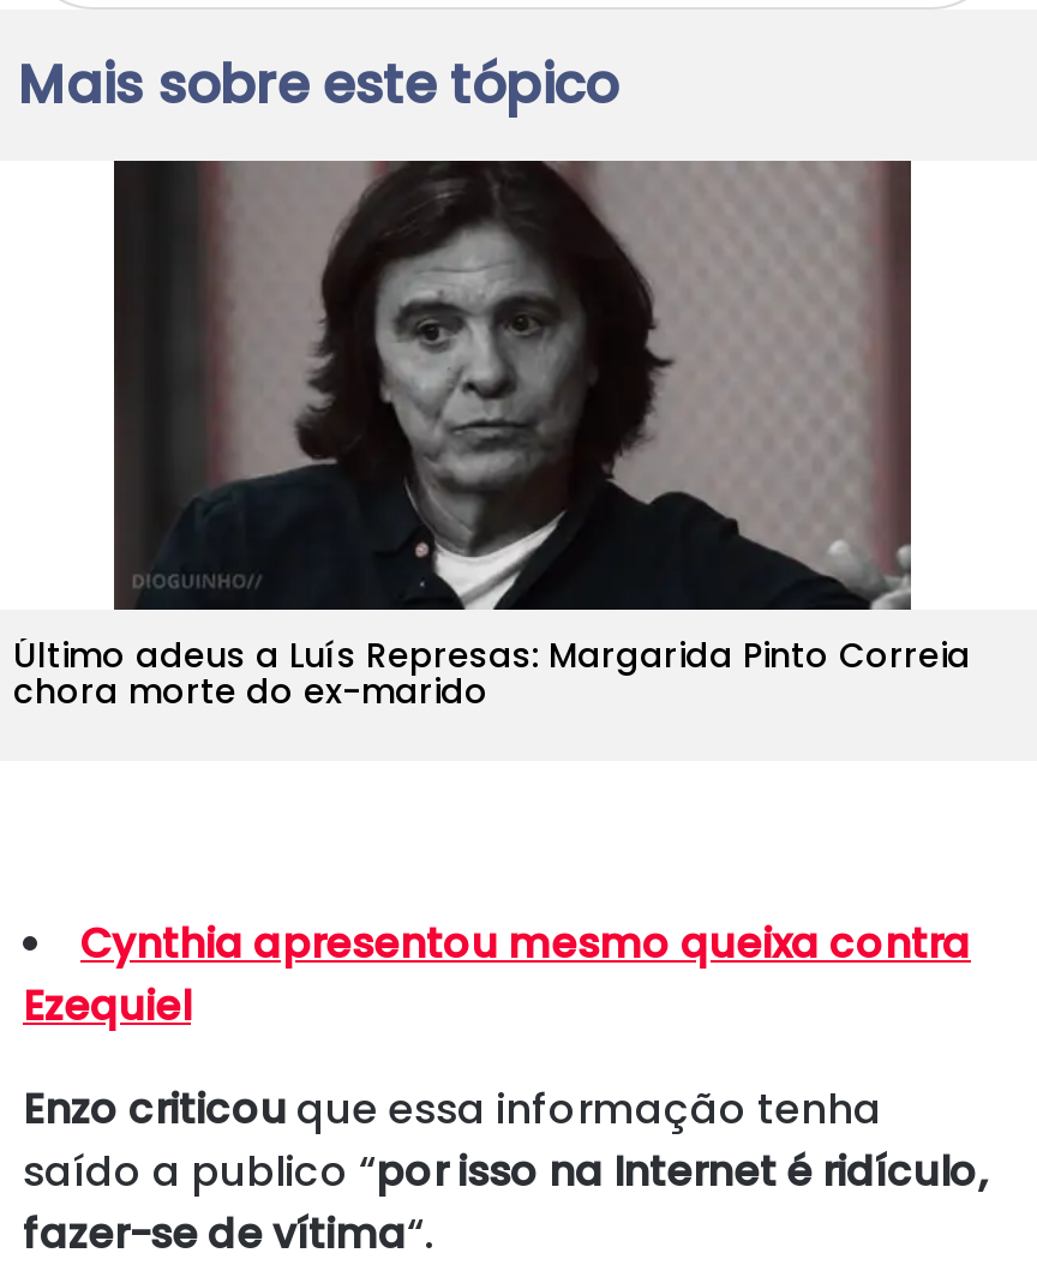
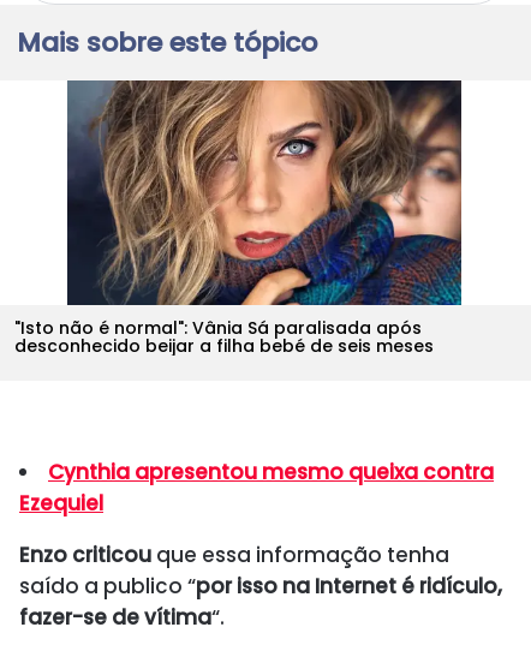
[13,158,971,715] [image] | Último adeus a Luís Represas: Margarida Pinto Correia | chora morte do ex-marido -> [14,79,464,358] [image] | "Isto não é normal": Vânia Sá paralisada após | desconhecido beijar a filha bebé de seis meses

